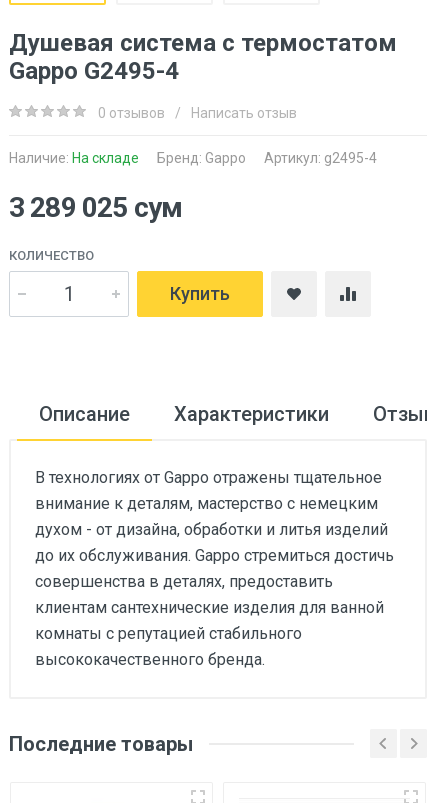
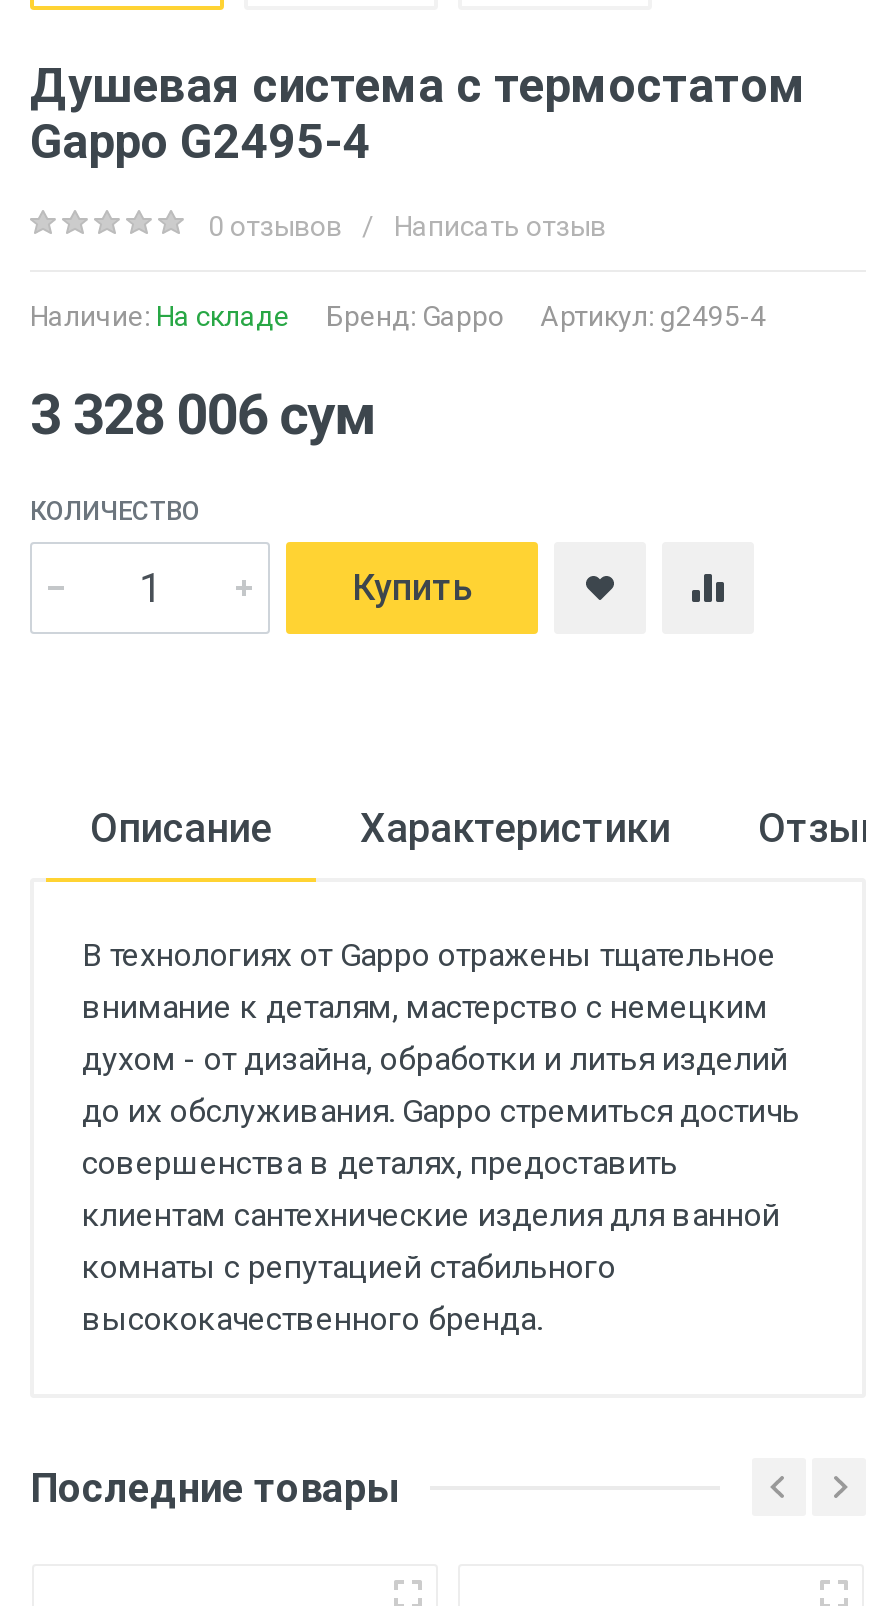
[9,191,182,224] 3 289 025 сум -> [30,382,376,448] 3 328 006 сум

